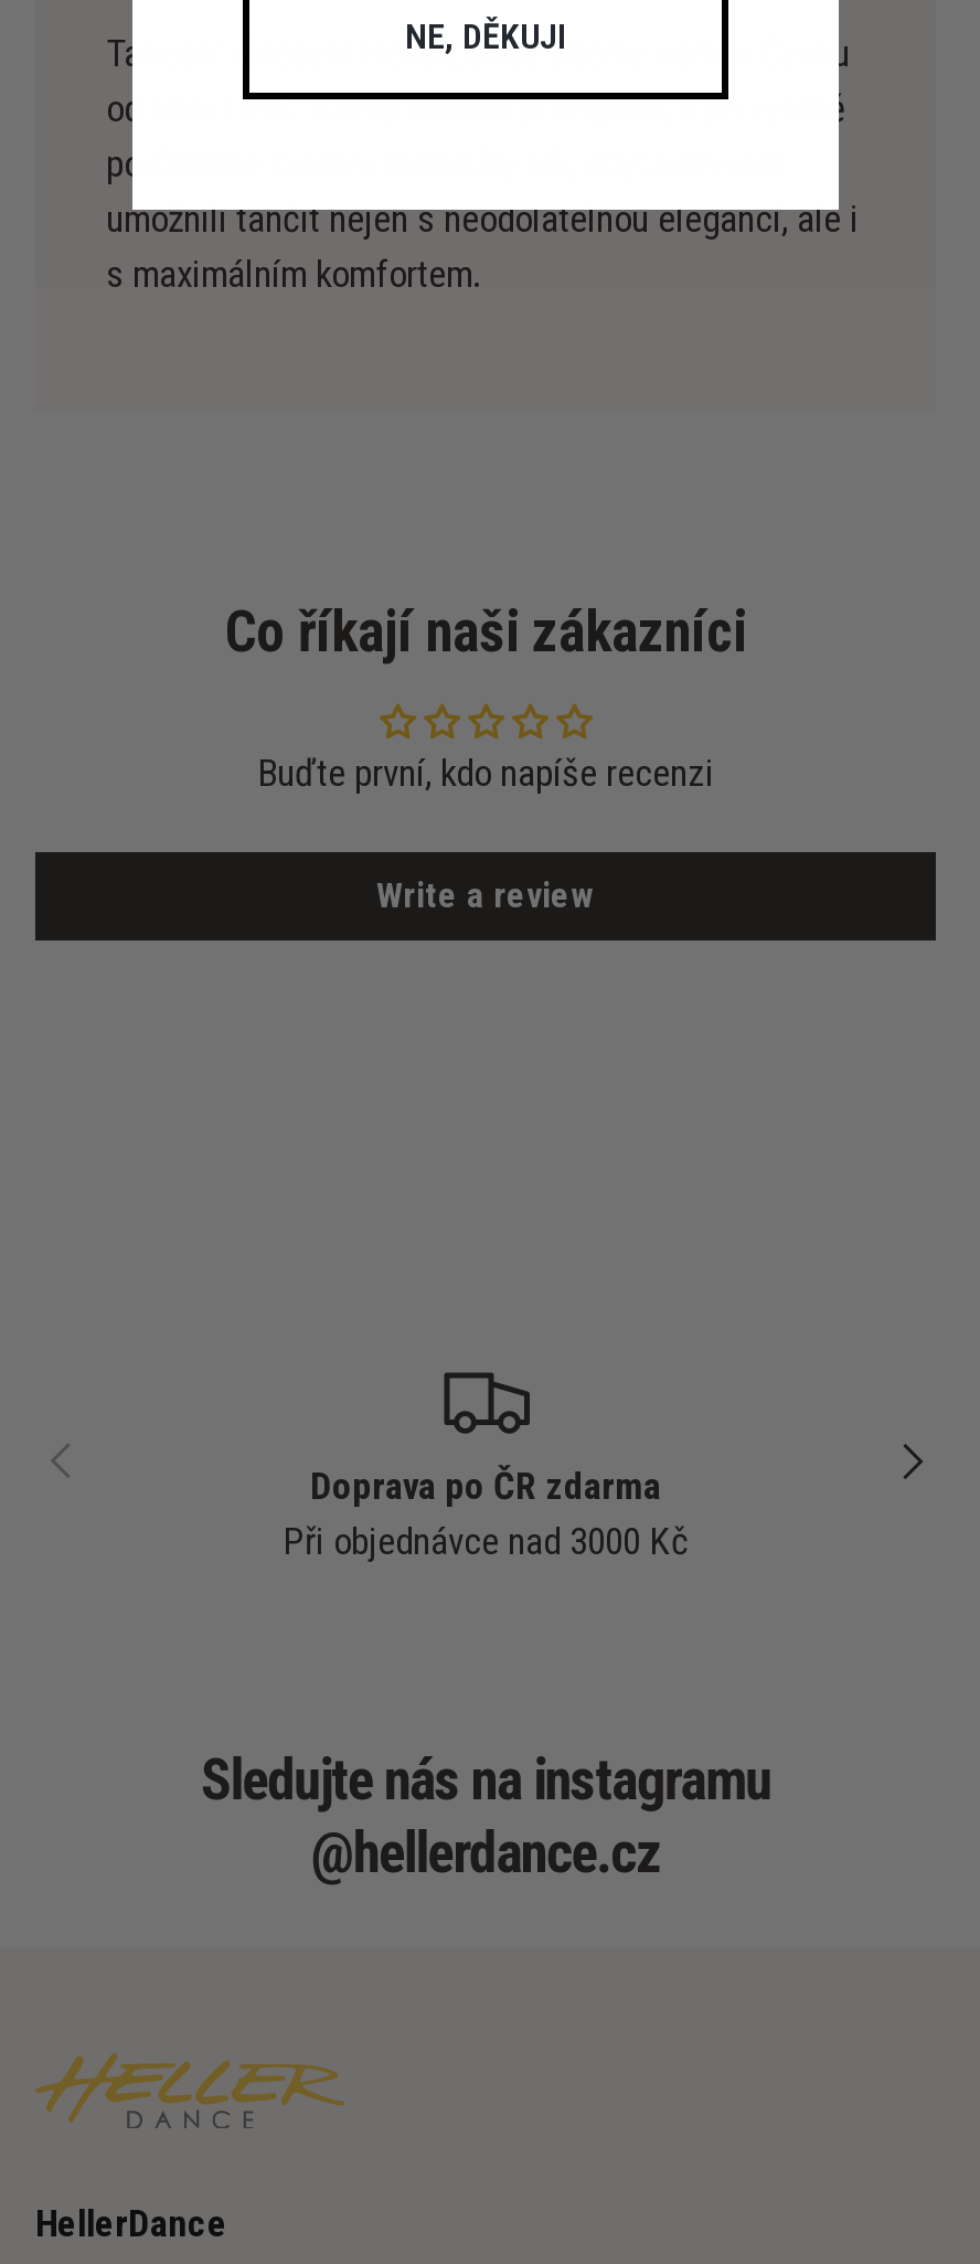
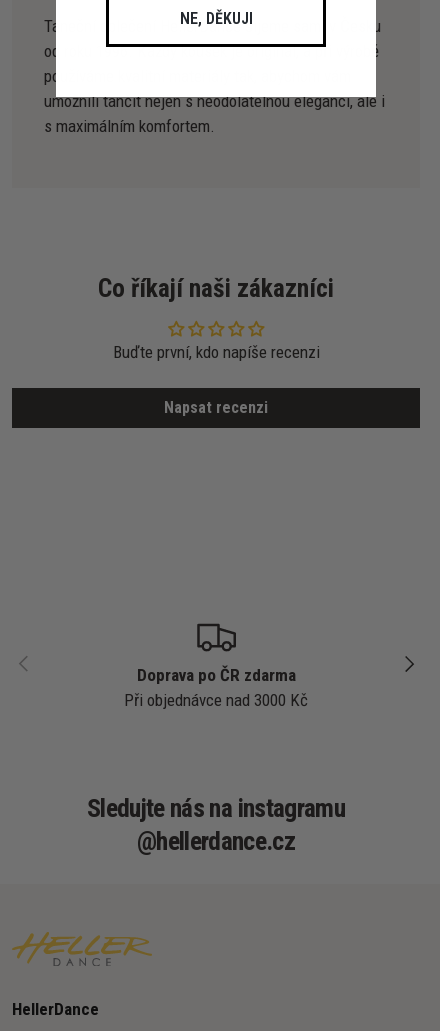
[376,875,595,917] Write a review -> [164,398,268,417] Napsat recenzi

